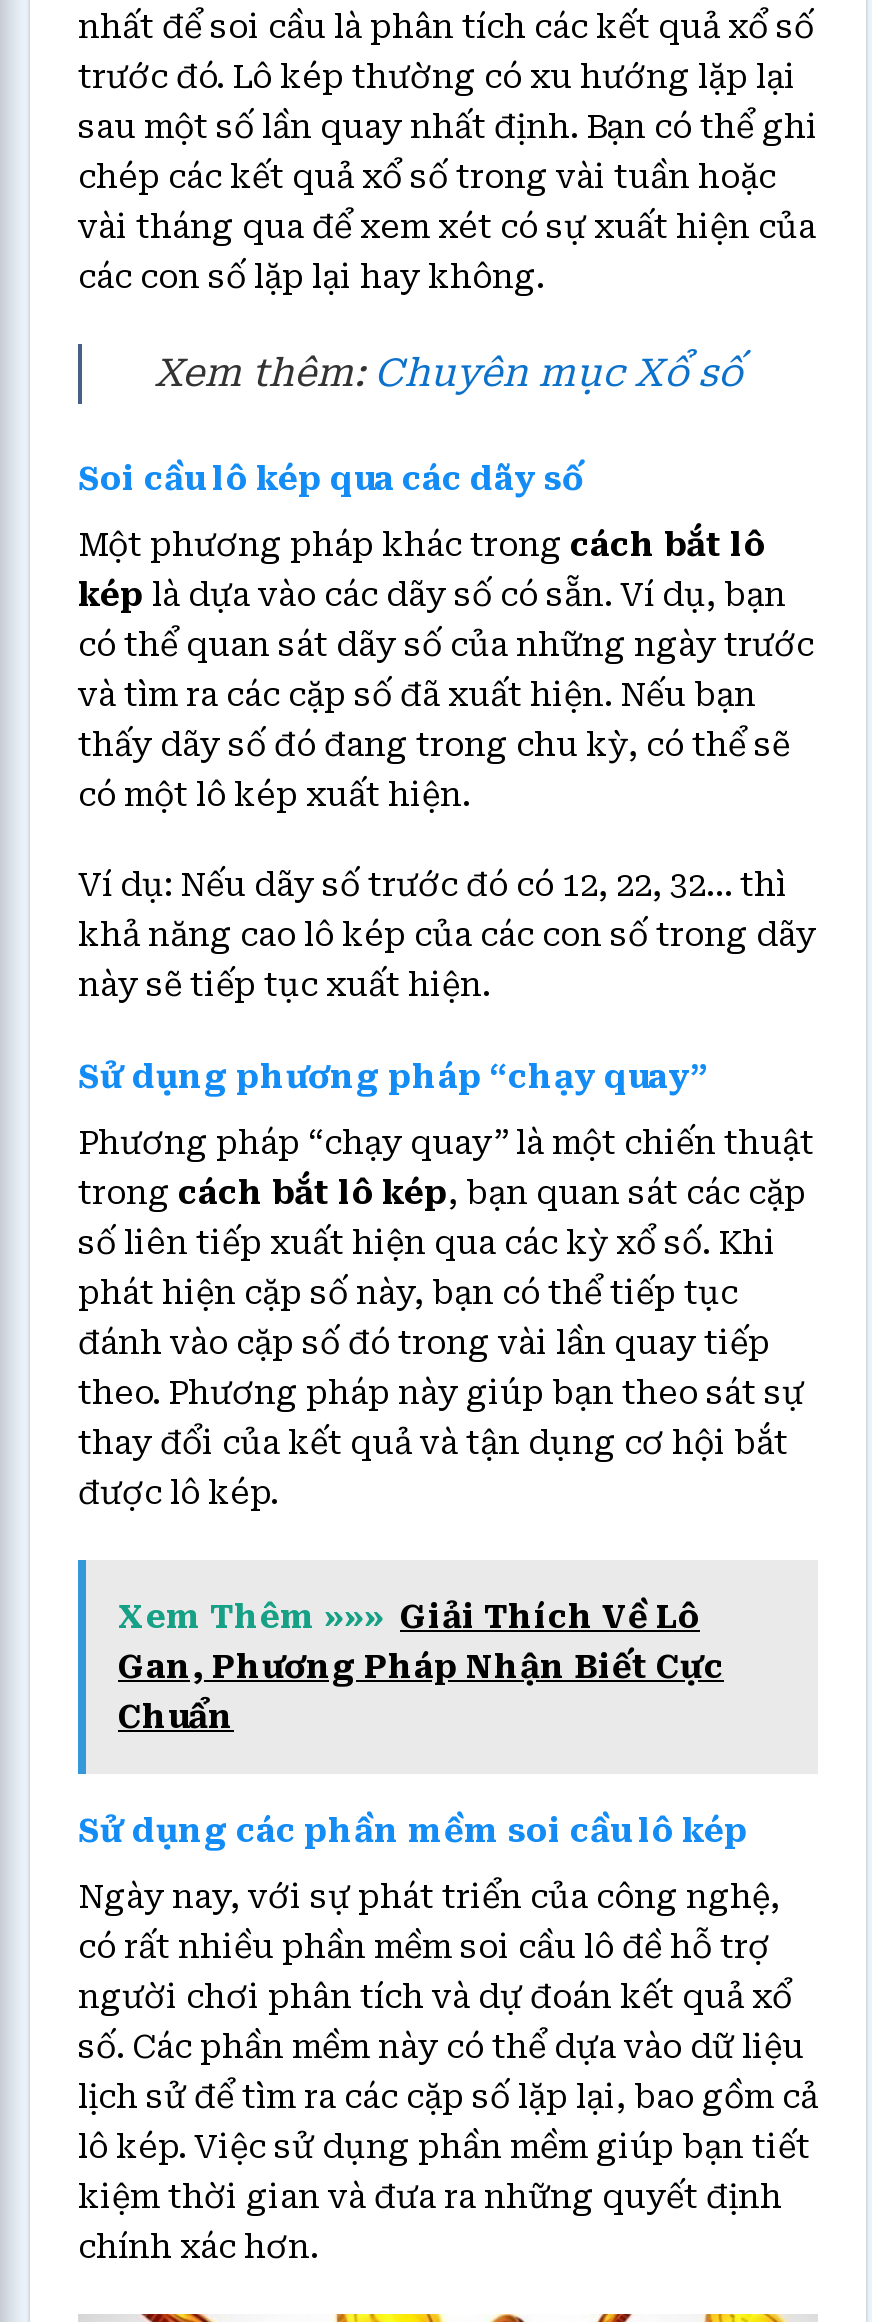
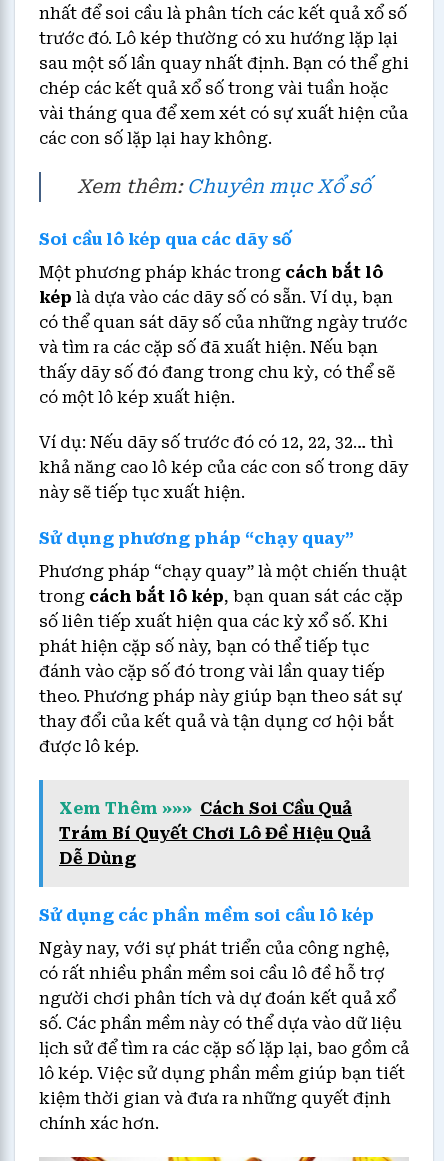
[118,1598,724,1736] Xem Thêm »»» Giải Thích Về Lô | Gan, Phương Pháp Nhận Biết Cực | Chuẩn -> [59,799,371,868] Xem Thêm »»» Cách Soi Cầu Quả | Trám Bí Quyết Chơi Lô Đề Hiệu Quả | Dễ Dùng

